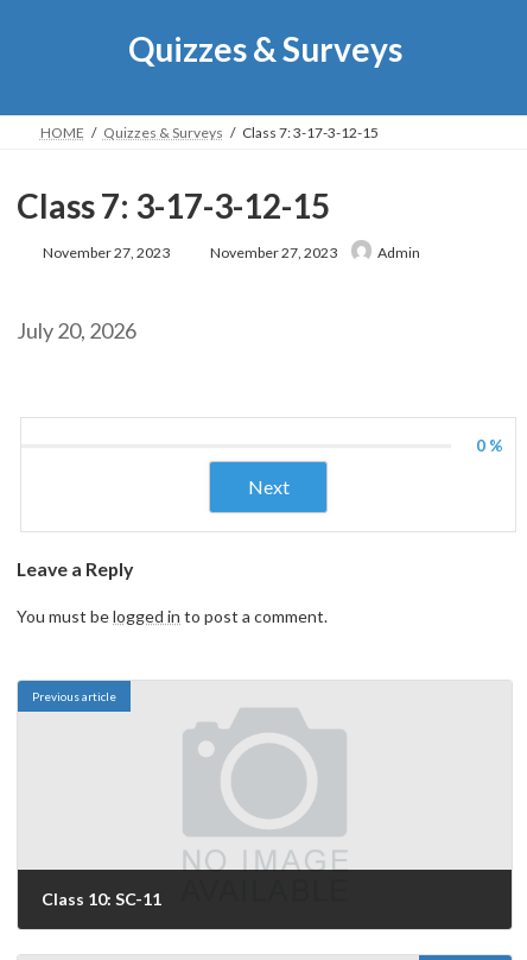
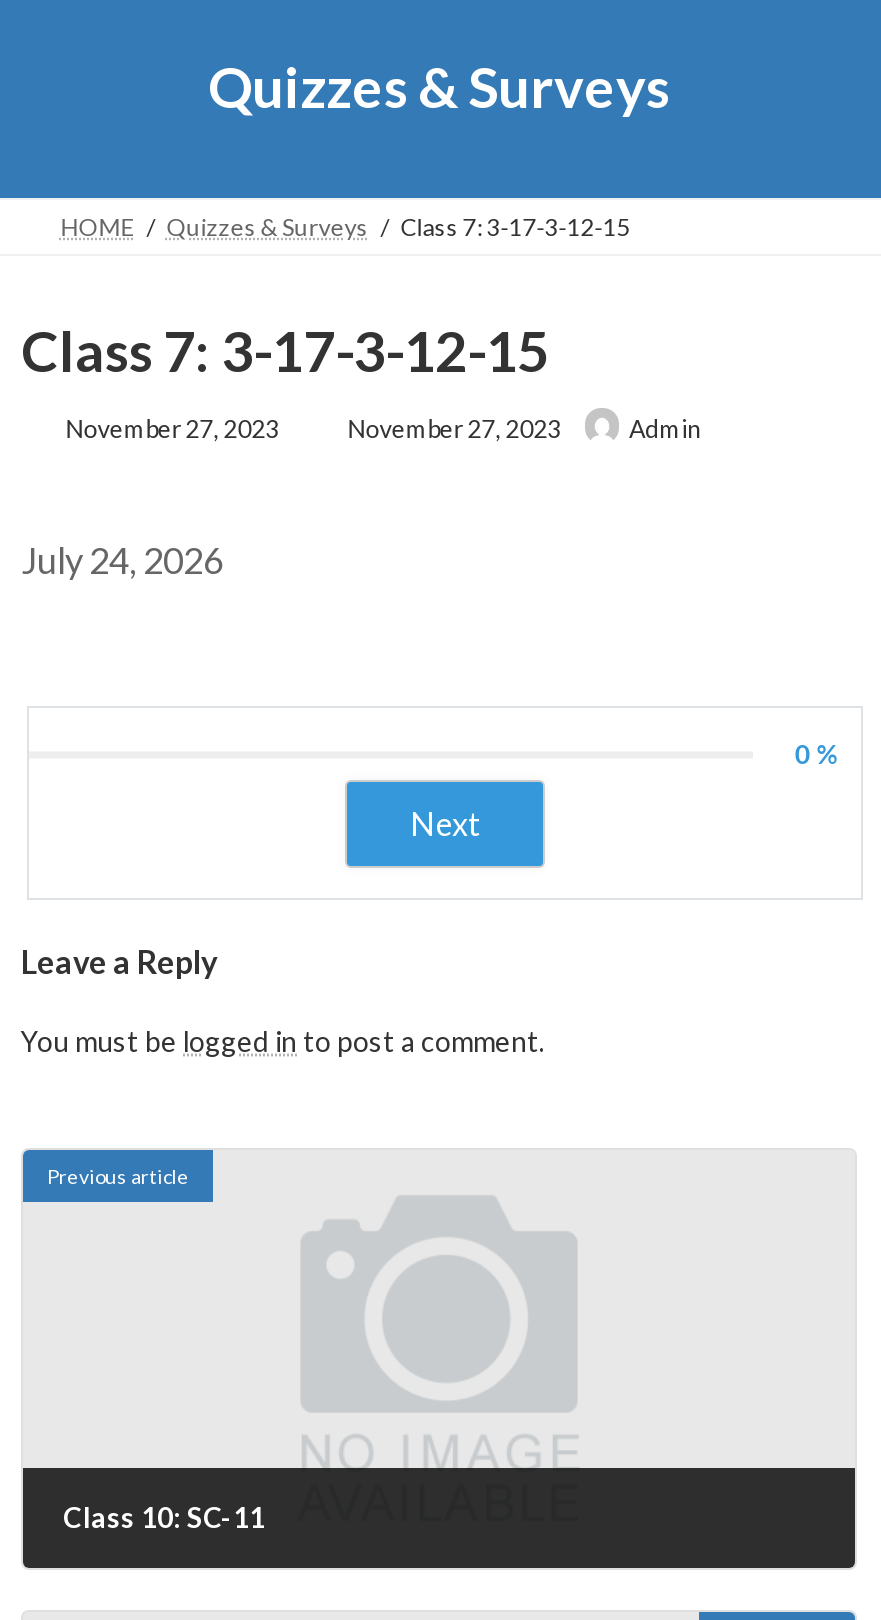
[17,317,136,343] July 20, 2026 -> [21,538,223,582] July 24, 2026

